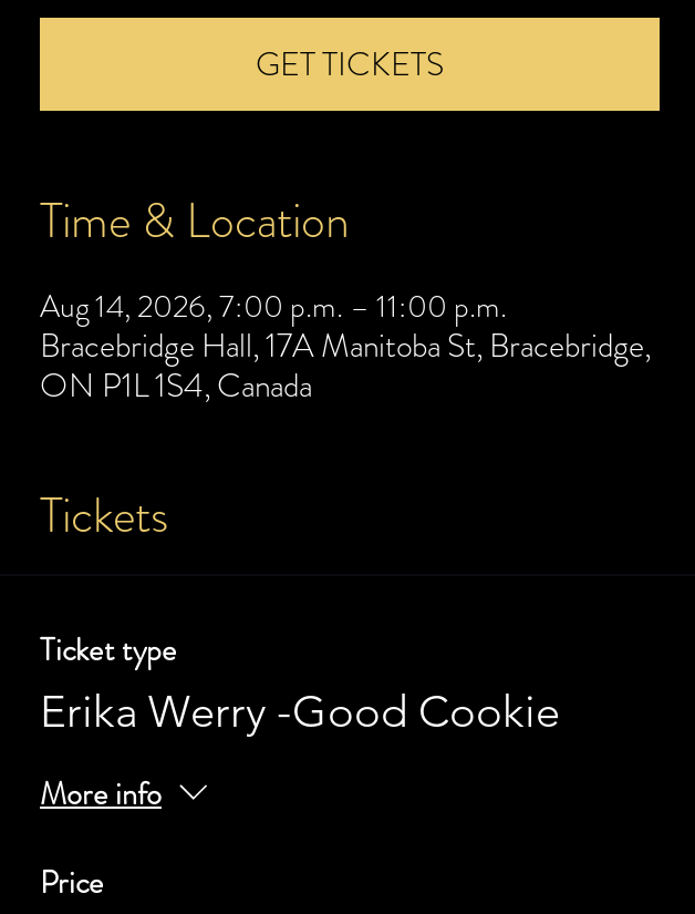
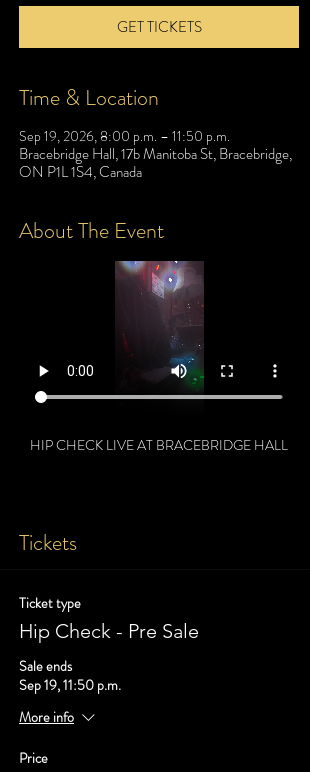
[40,284,507,328] Aug 14, 2026, 7:00 p.m. – 11:00 p.m. -> [19,126,230,146] Sep 19, 2026, 8:00 p.m. – 11:50 p.m.
[40,321,651,370] Bracebridge Hall, 17A Manitoba St, Bracebridge, -> [19,143,292,165] Bracebridge Hall, 17b Manitoba St, Bracebridge,
none -> [19,215,164,246] About The Event
none -> [30,339,288,454] [image] | HIP CHECK LIVE AT BRACEBRIDGE HALL
none -> [115,260,204,300] [image]
[40,685,560,738] Erika Werry -Good Cookie -> [19,618,199,694] Hip Check - Pre Sale | Sale ends | Sep 19, 11:50 p.m.

